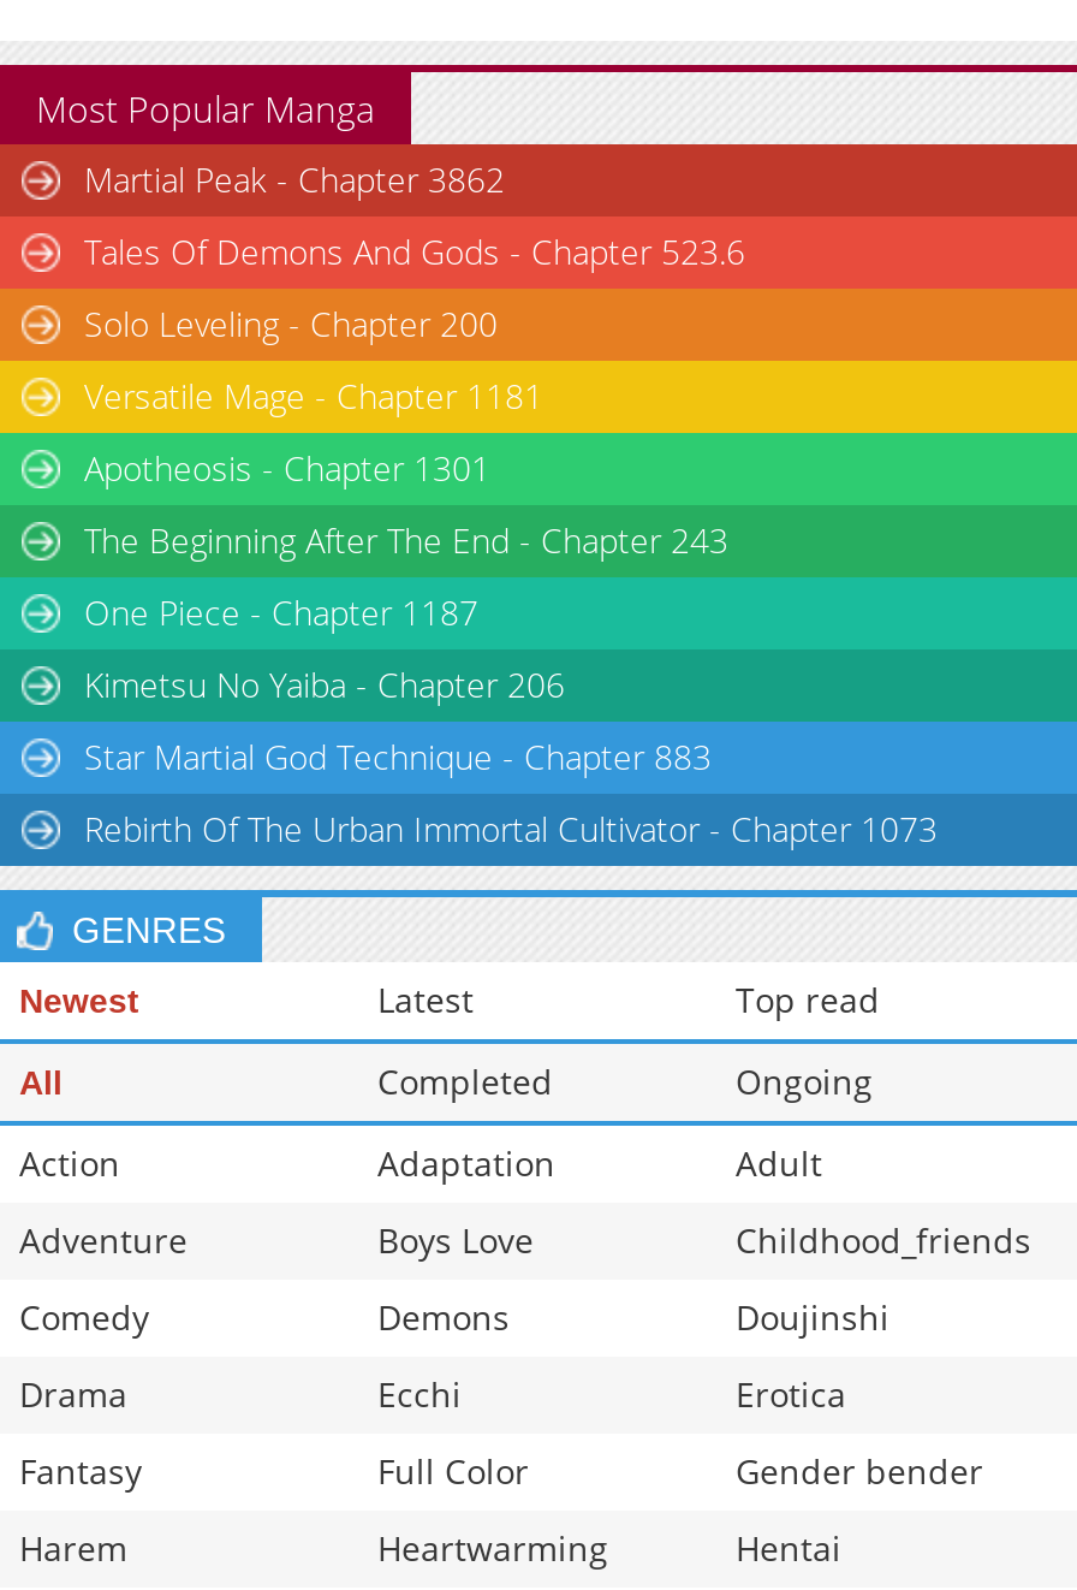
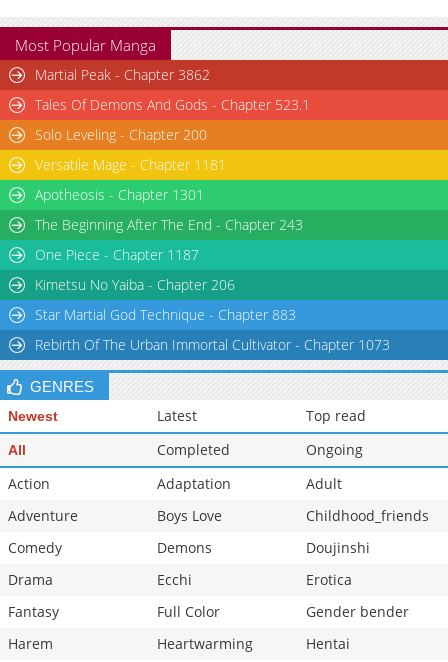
[84,229,745,275] Tales Of Demons And Gods - Chapter 523.6 -> [35,95,310,114] Tales Of Demons And Gods - Chapter 523.1

